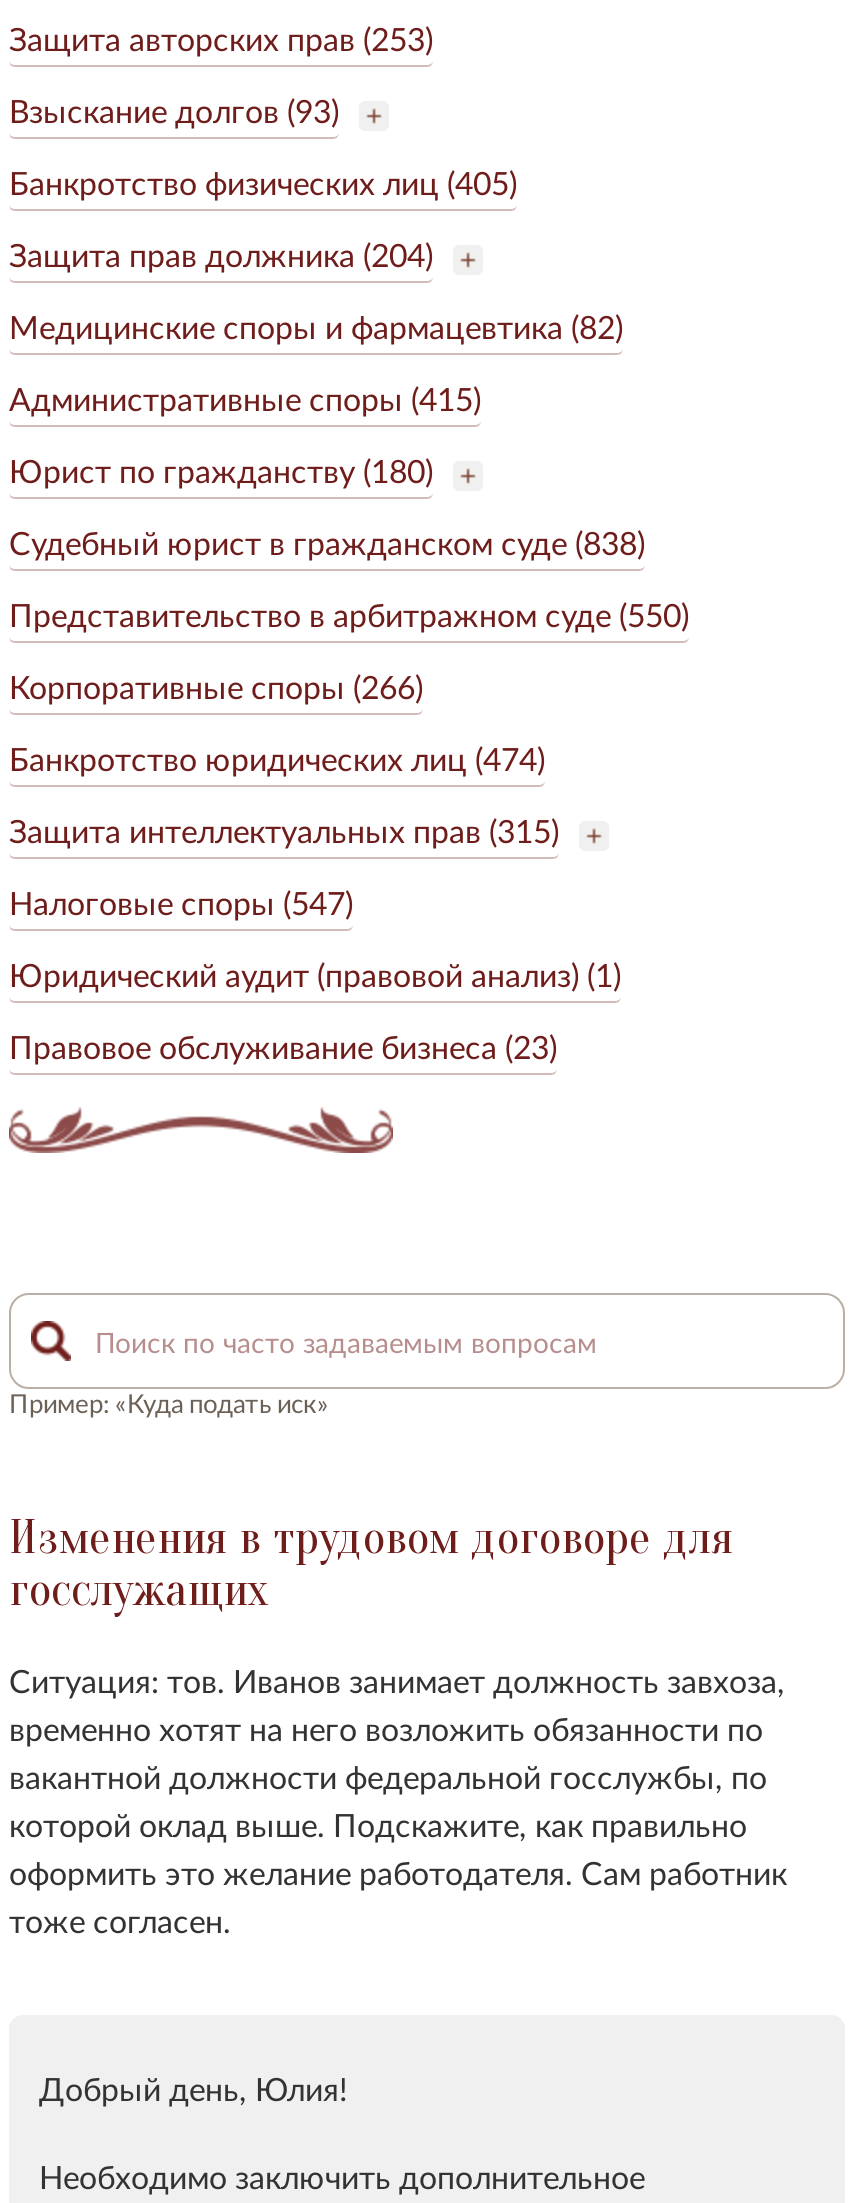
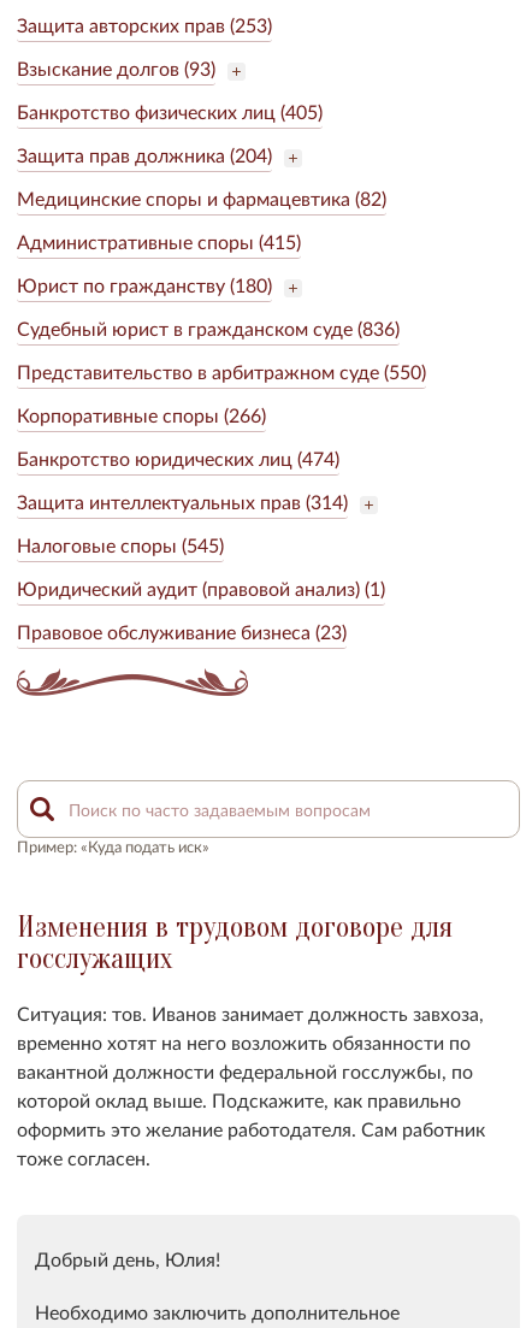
[9,523,645,561] Судебный юрист в гражданском суде (838) -> [17,317,400,340] Судебный юрист в гражданском суде (836)
[9,811,559,849] Защита интеллектуальных прав (315) -> [17,490,348,513] Защита интеллектуальных прав (314)
[9,883,353,921] Налоговые споры (547) -> [17,533,224,556] Налоговые споры (545)

